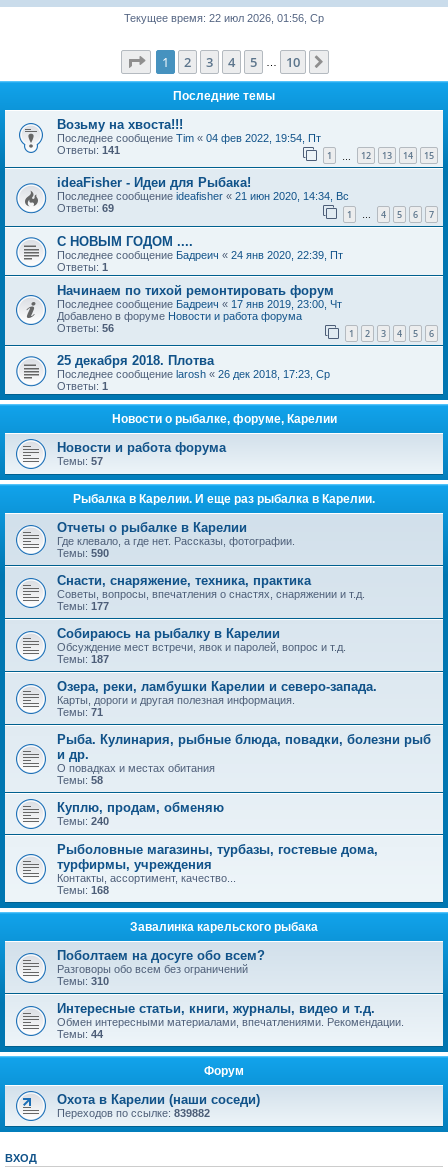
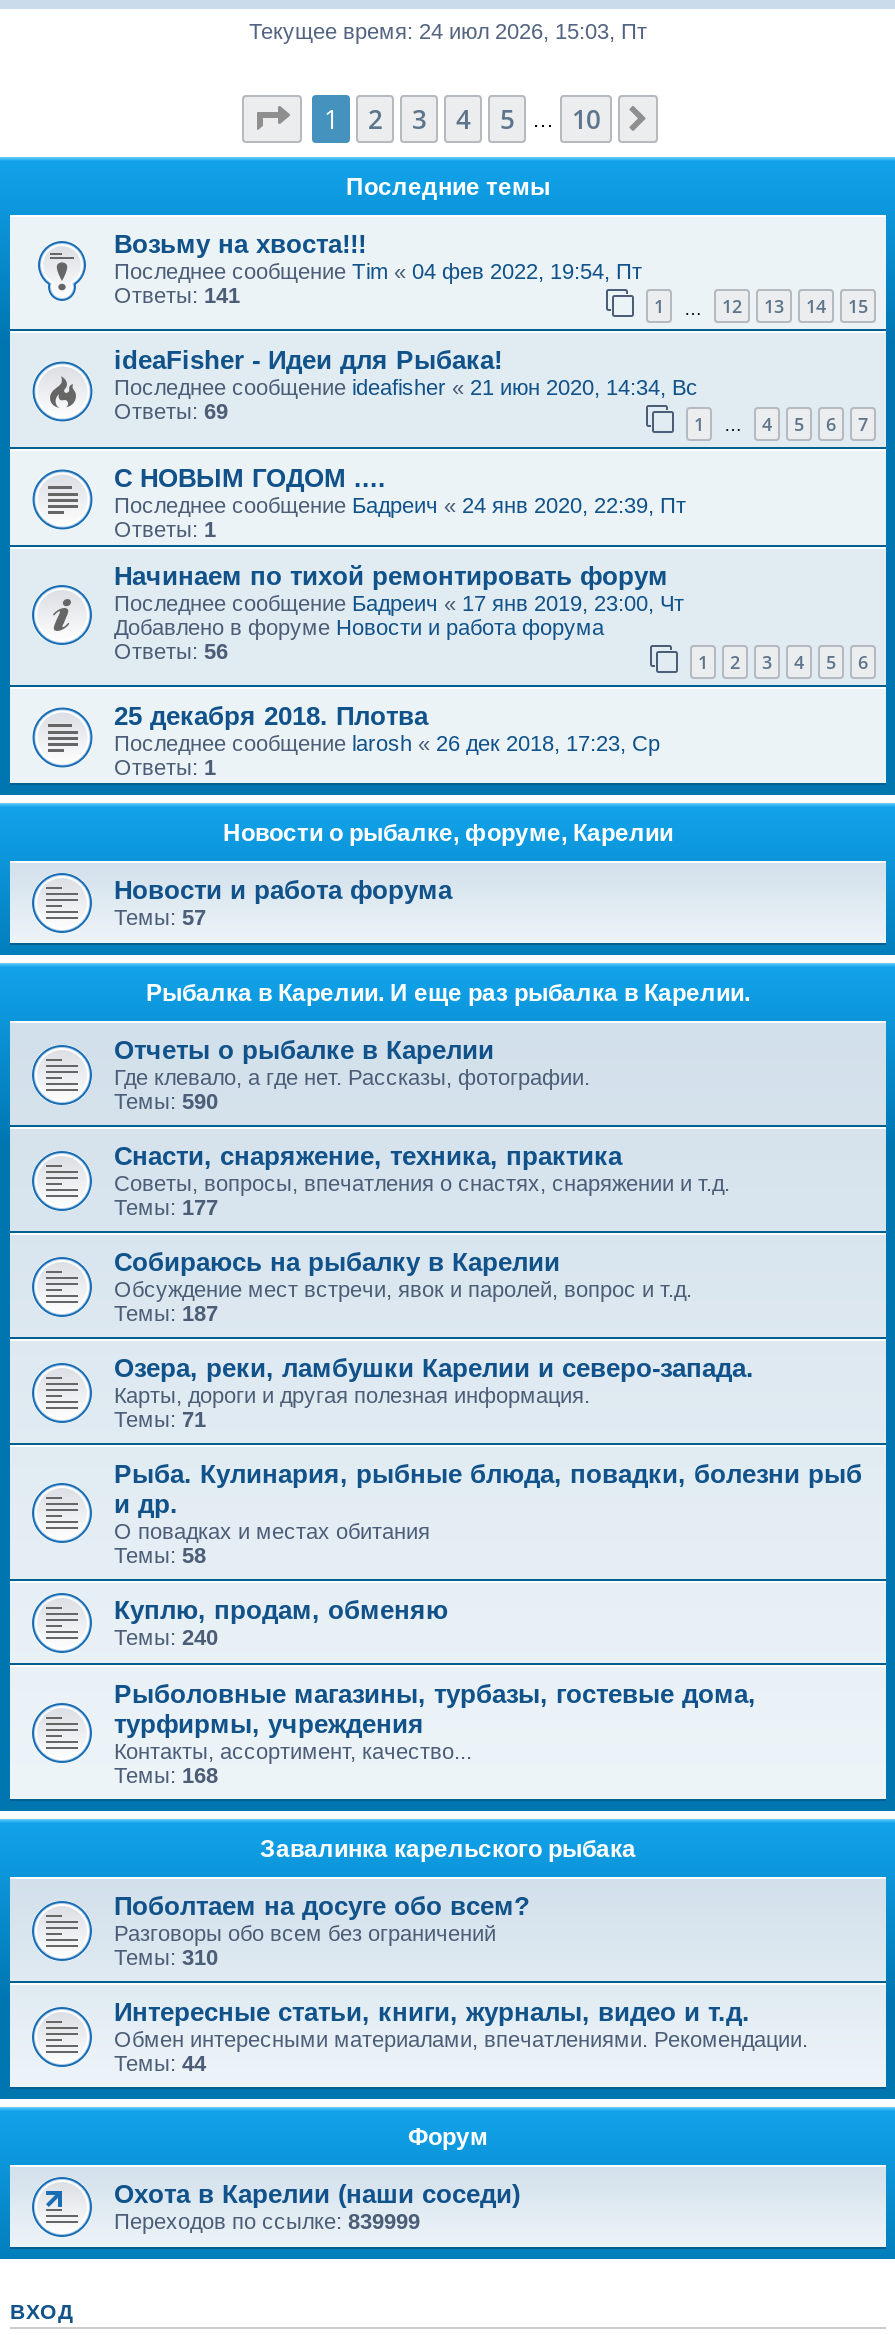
[124,12,324,24] Текущее время: 22 июл 2026, 01:56, Ср -> [249,19,647,43] Текущее время: 24 июл 2026, 15:03, Пт
[57,1107,210,1119] Переходов по ссылке:839882 -> [114,2210,420,2234] Переходов по ссылке:839999

